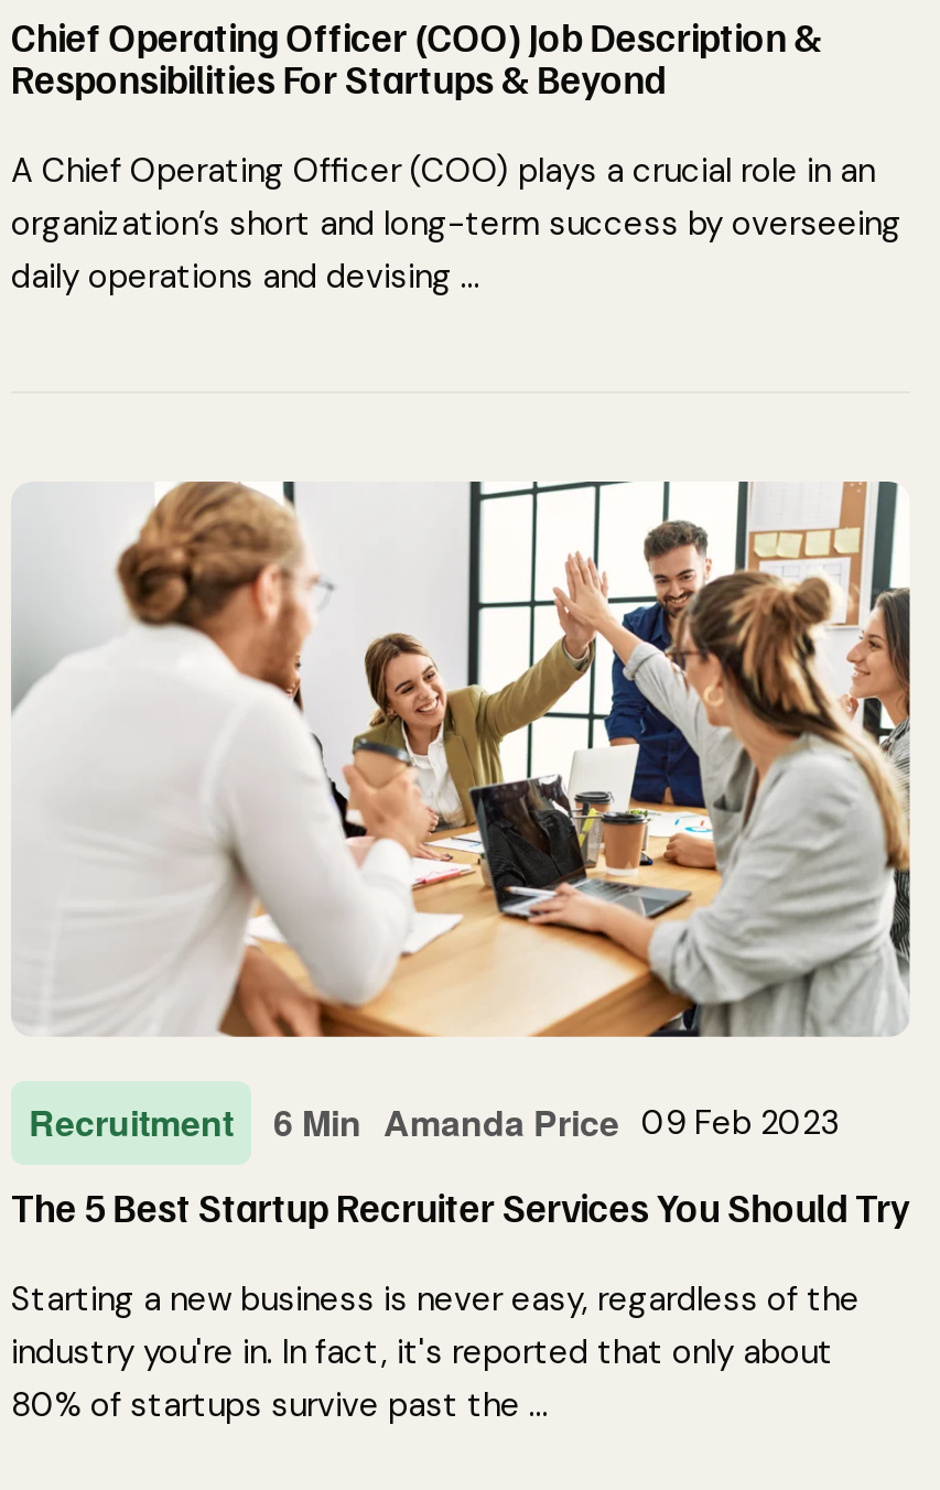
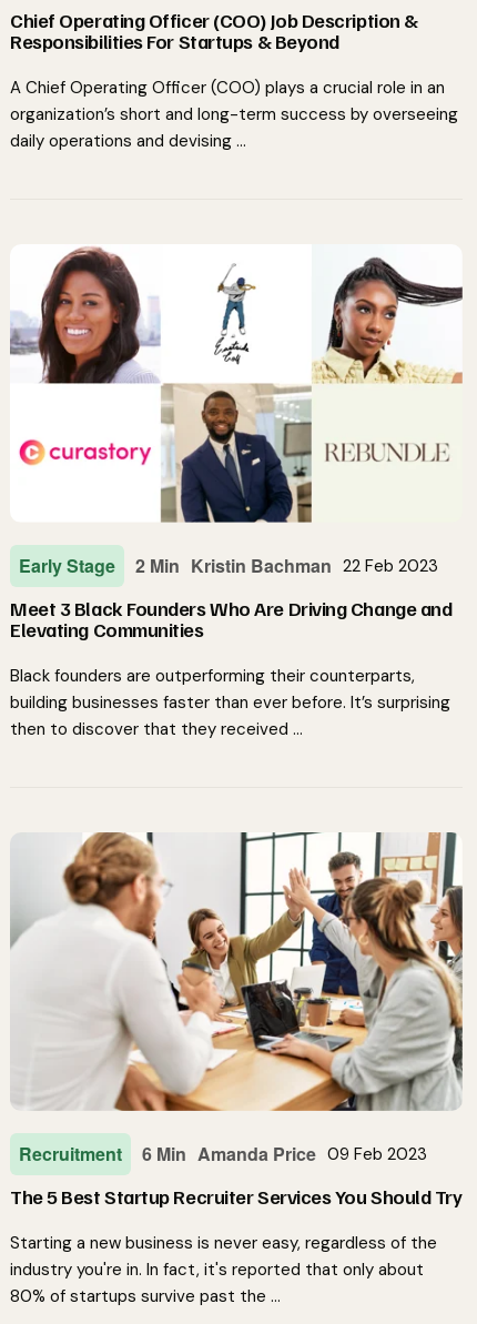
none -> [10,246,464,741] [image] | Early Stage | 2 Min Kristin Bachman 22 Feb 2023 | Meet 3 Black Founders Who Are Driving Change and | Elevating Communities | Black founders are outperforming their counterparts, | building businesses faster than ever before. It’s surprising | then to discover that they received …

